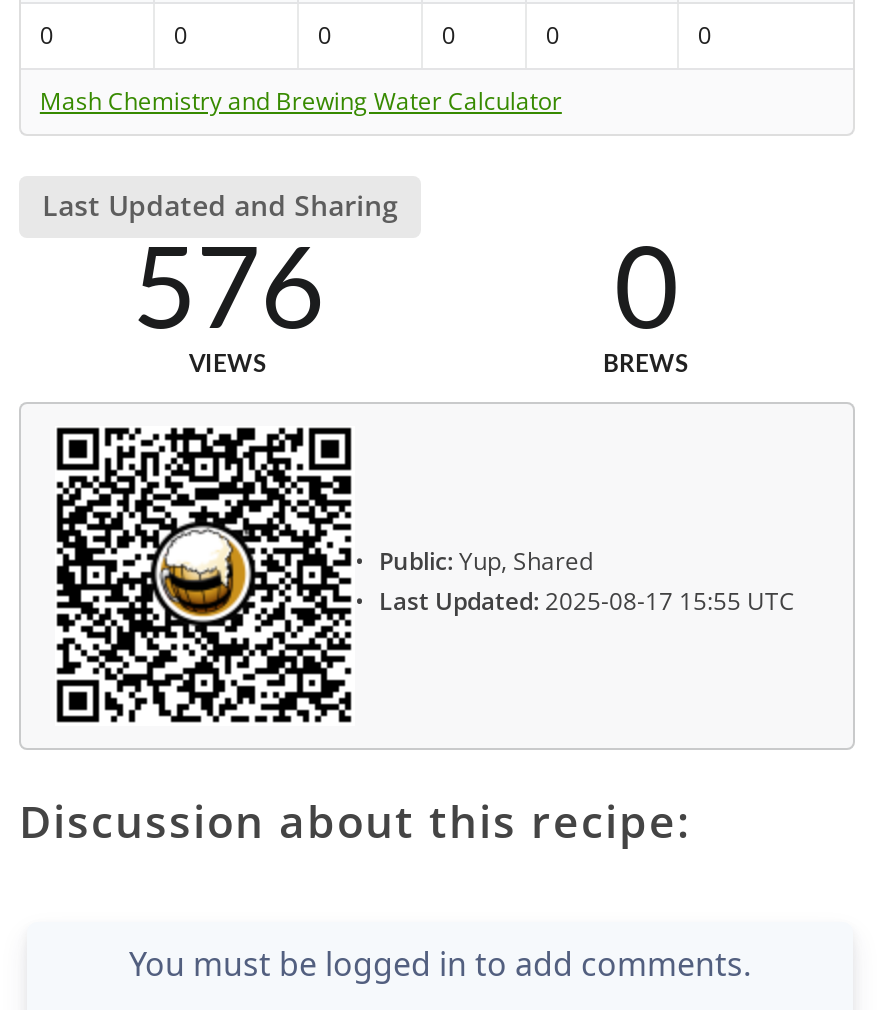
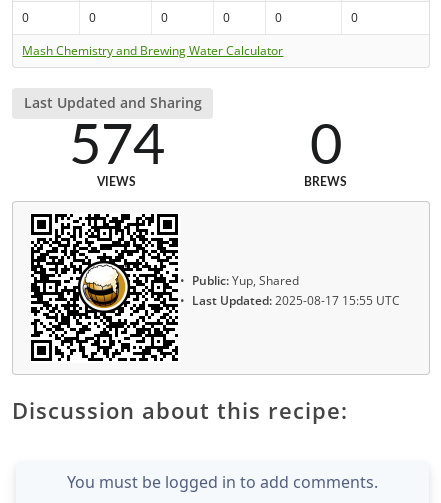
[132,237,324,349] 576 -> [68,119,164,175] 574

